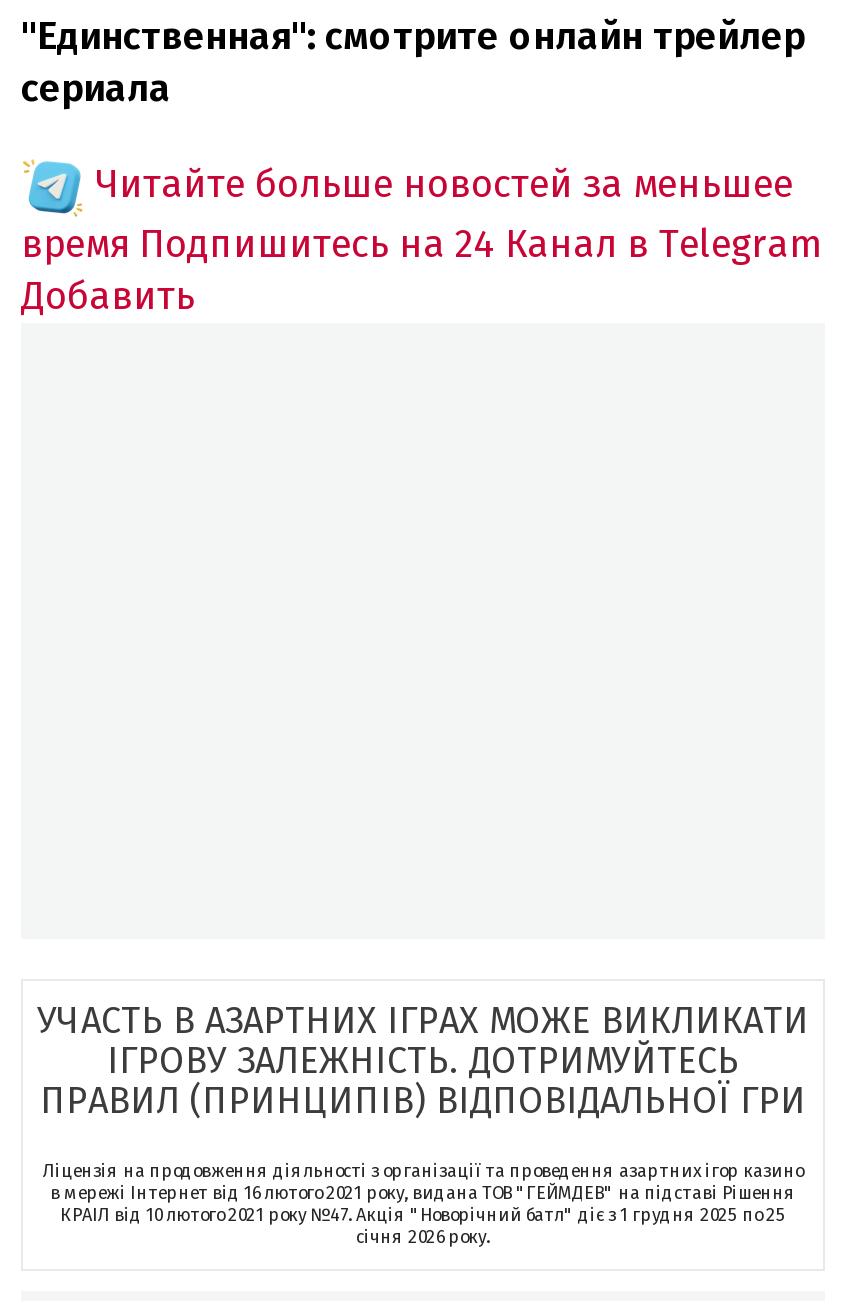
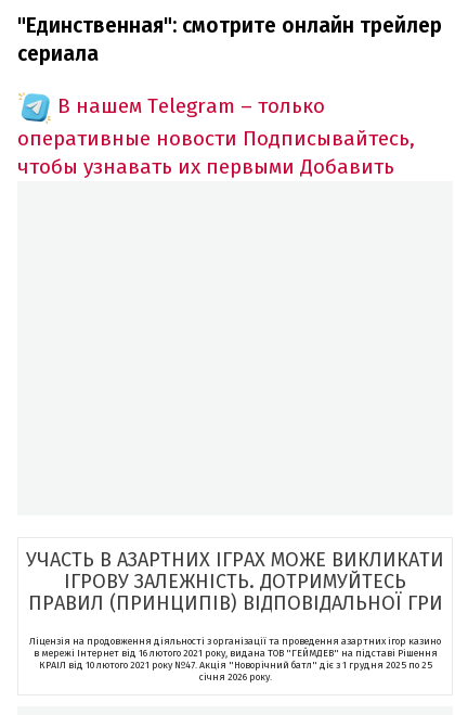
[21,160,821,318] Читайте больше новостей за меньшее | время Подпишитесь на 24 Канал в Telegram | Добавить -> [17,93,415,179] В нашем Telegram – только | оперативные новости Подписывайтесь, | чтобы узнавать их первыми Добавить

